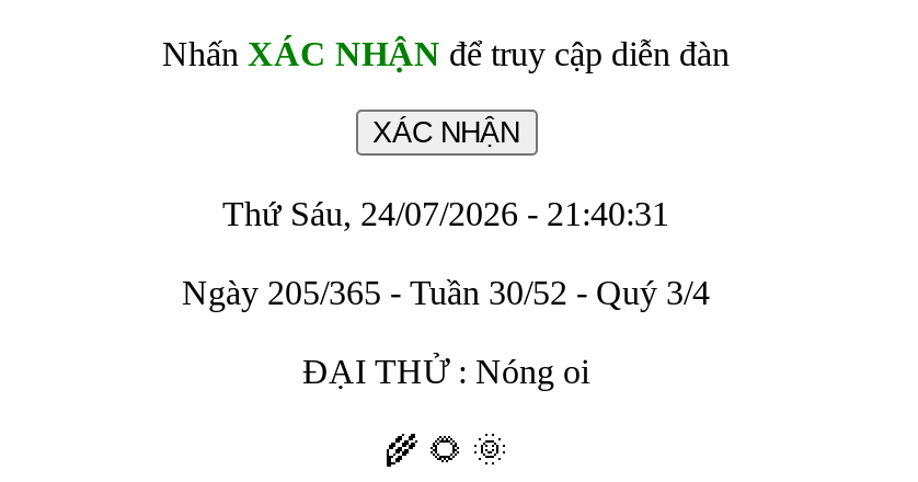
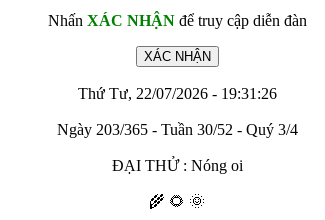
[222,195,669,232] Thứ Sáu, 24/07/2026 - 21:40:31 -> [77,85,276,102] Thứ Tư, 22/07/2026 - 19:31:26
[182,274,710,311] Ngày 205/365 - Tuần 30/52 - Quý 3/4 -> [56,121,297,138] Ngày 203/365 - Tuần 30/52 - Quý 3/4

